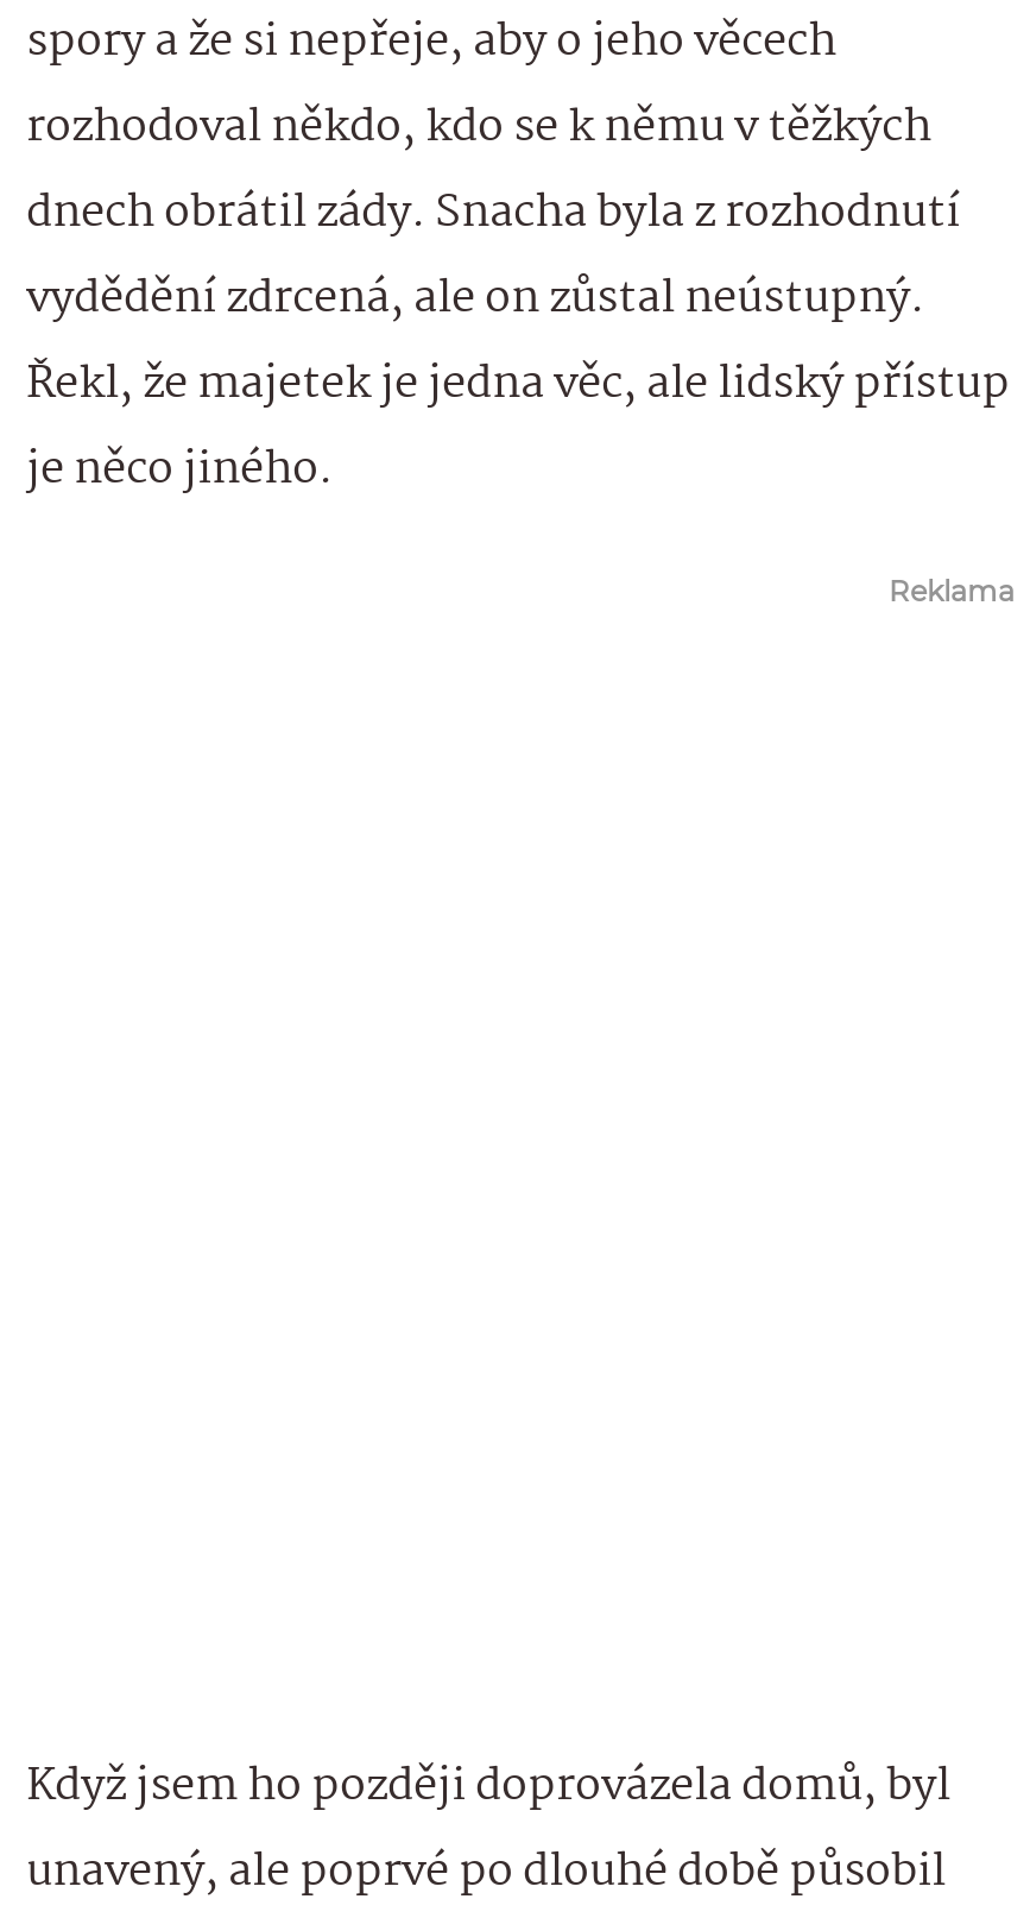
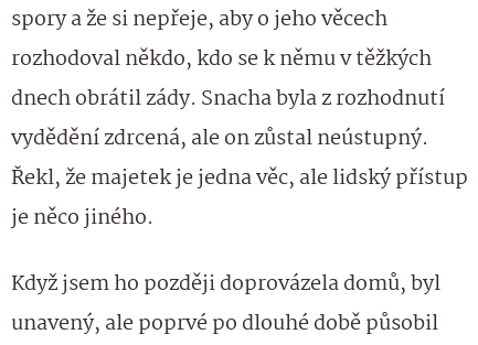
[889,574,1015,609] Reklama -> none

